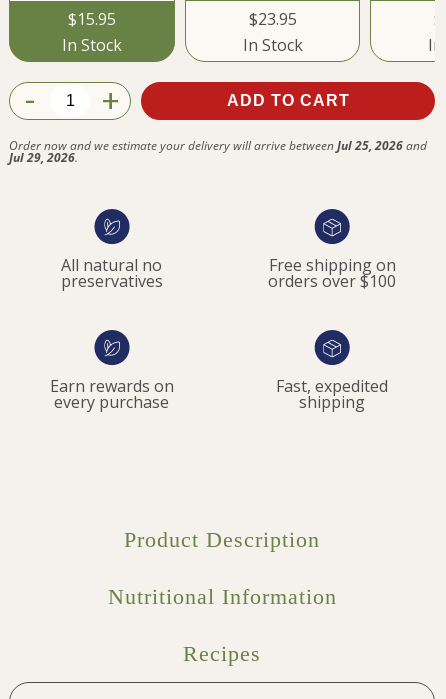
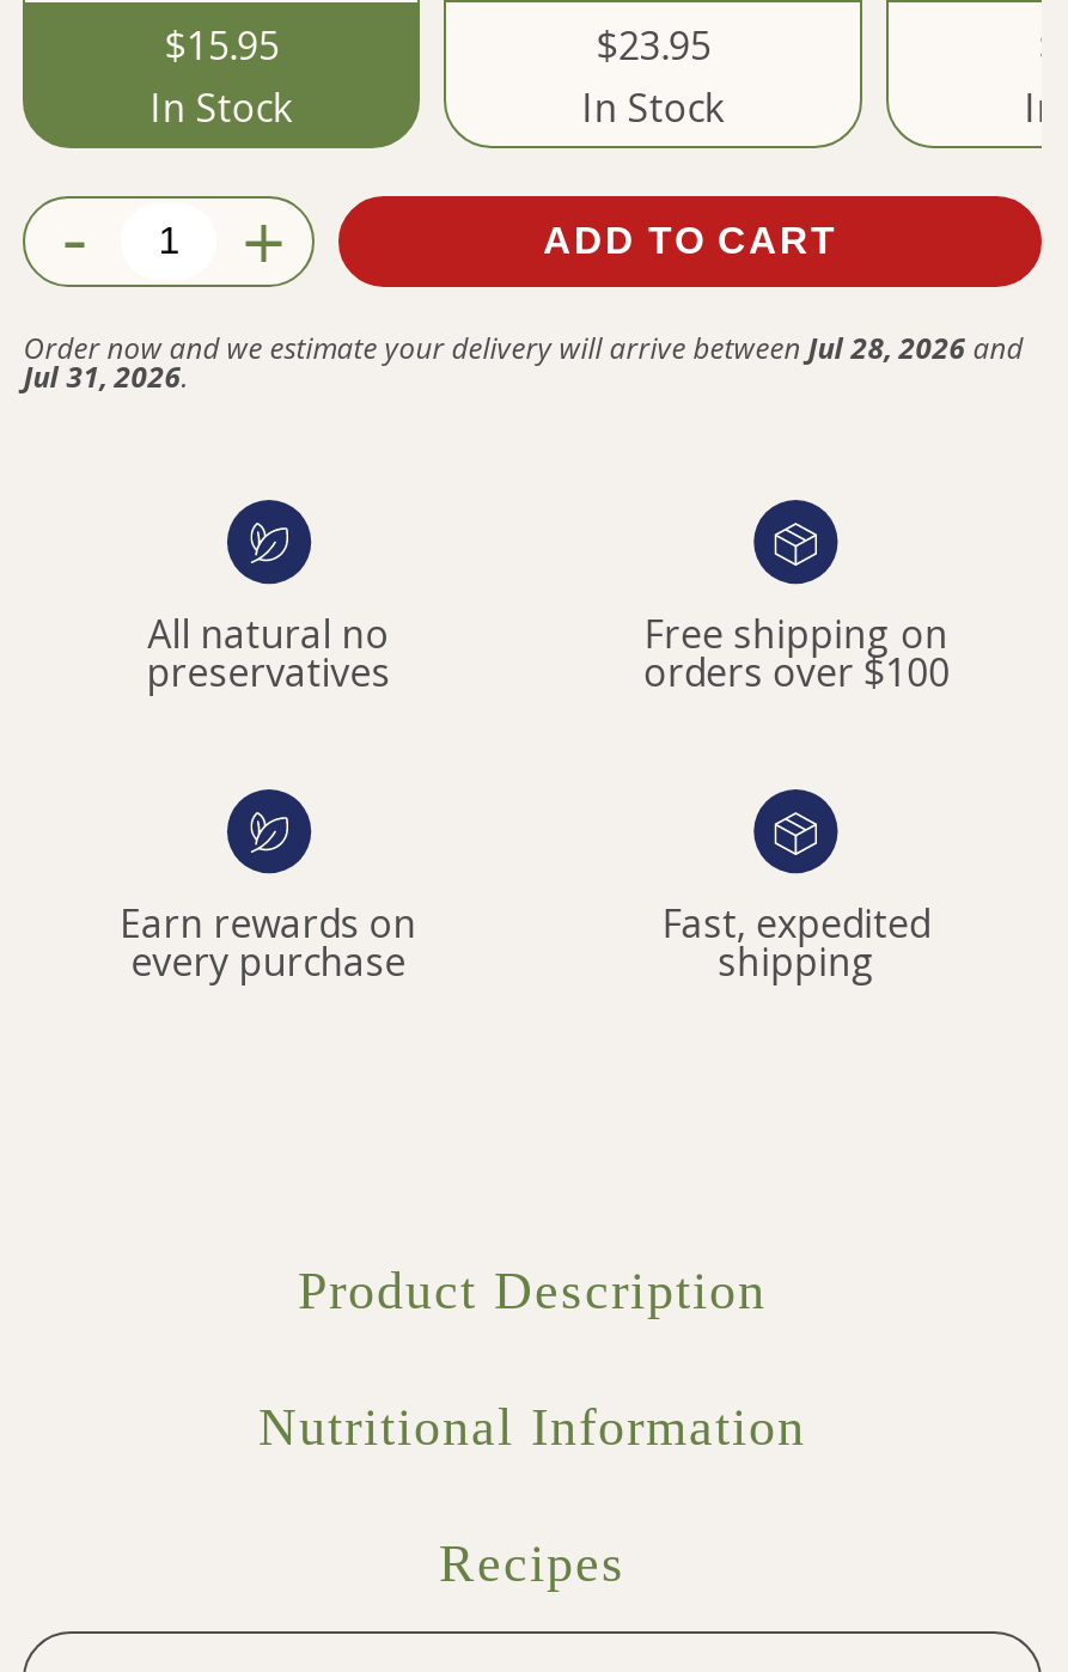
[9,137,427,154] Order now and we estimate your delivery will arrive between Jul 25, 2026 and -> [23,328,1023,369] Order now and we estimate your delivery will arrive between Jul 28, 2026 and
[9,149,78,166] Jul 29, 2026. -> [23,357,188,398] Jul 31, 2026.

